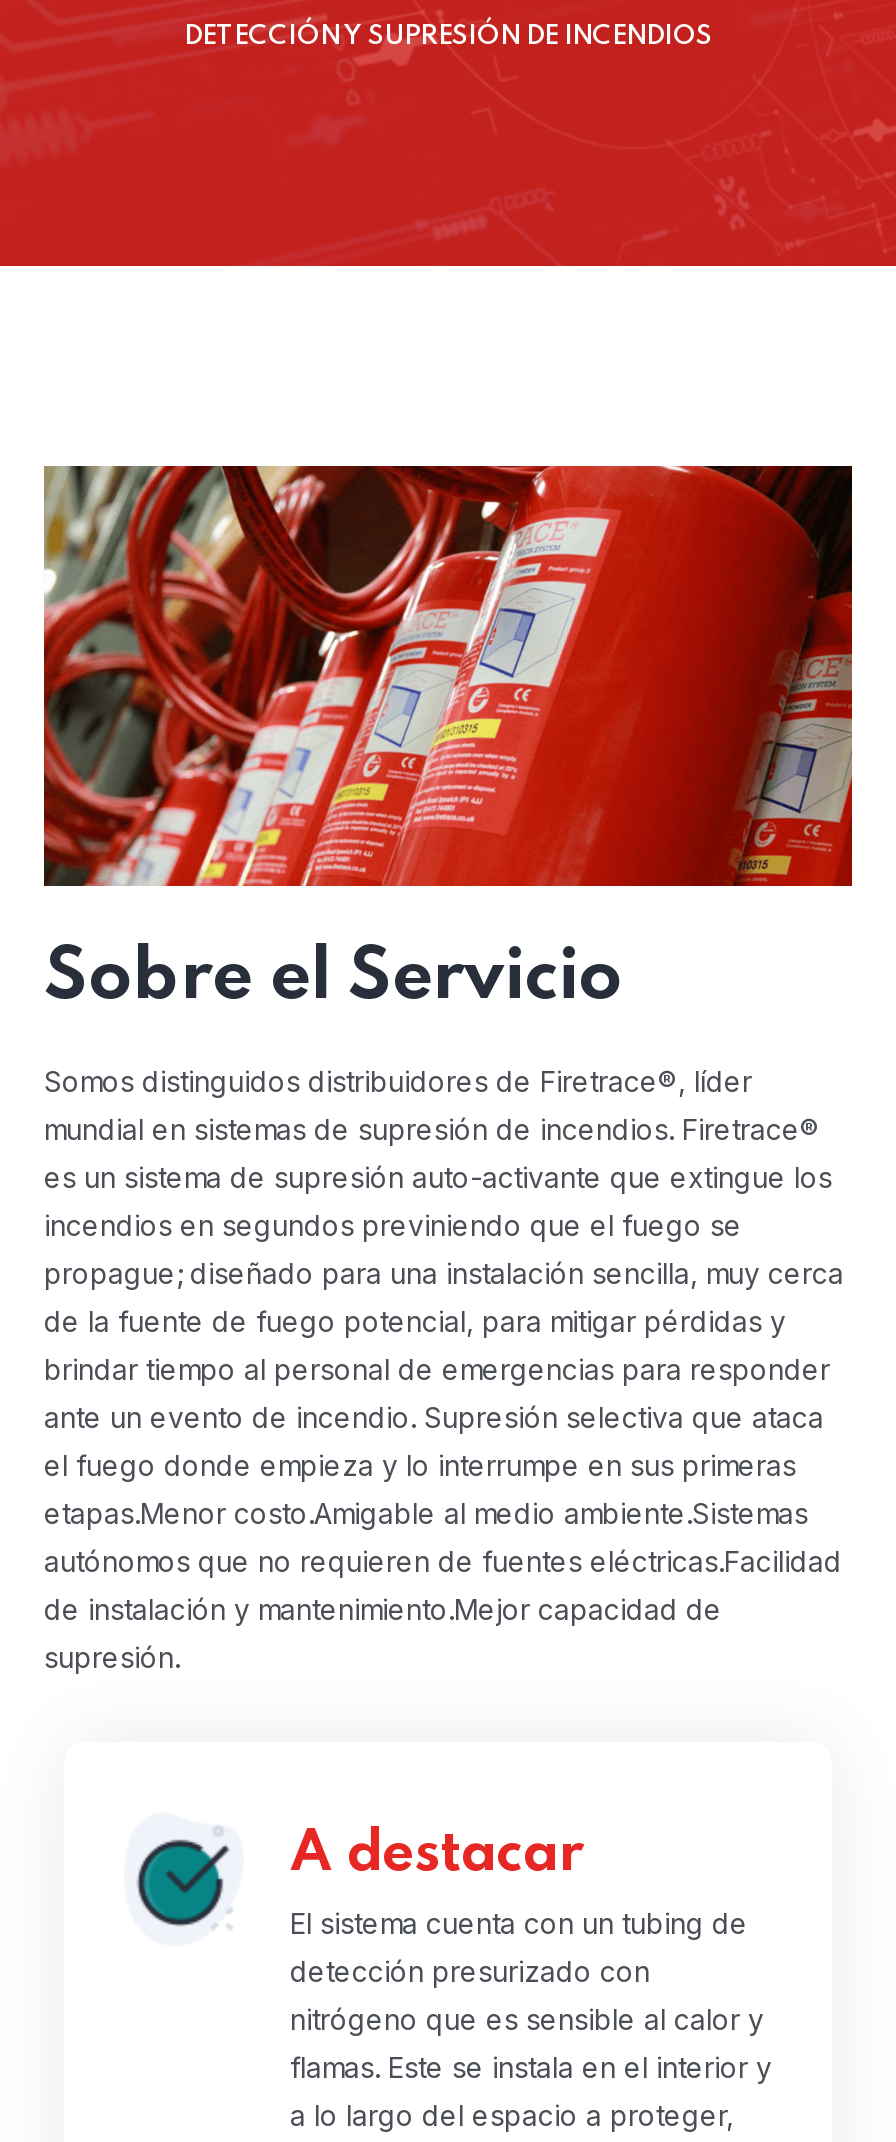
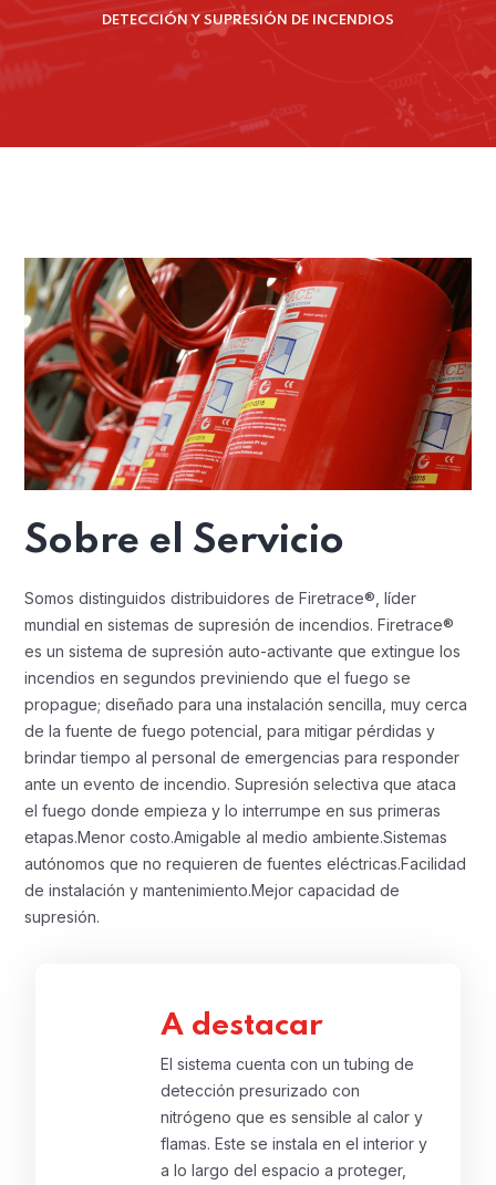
[136,1826,230,1928] [image] -> none

